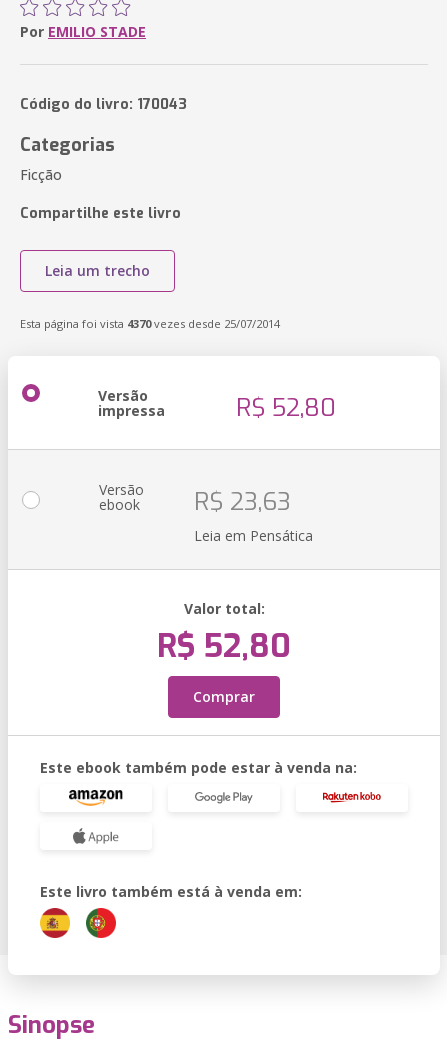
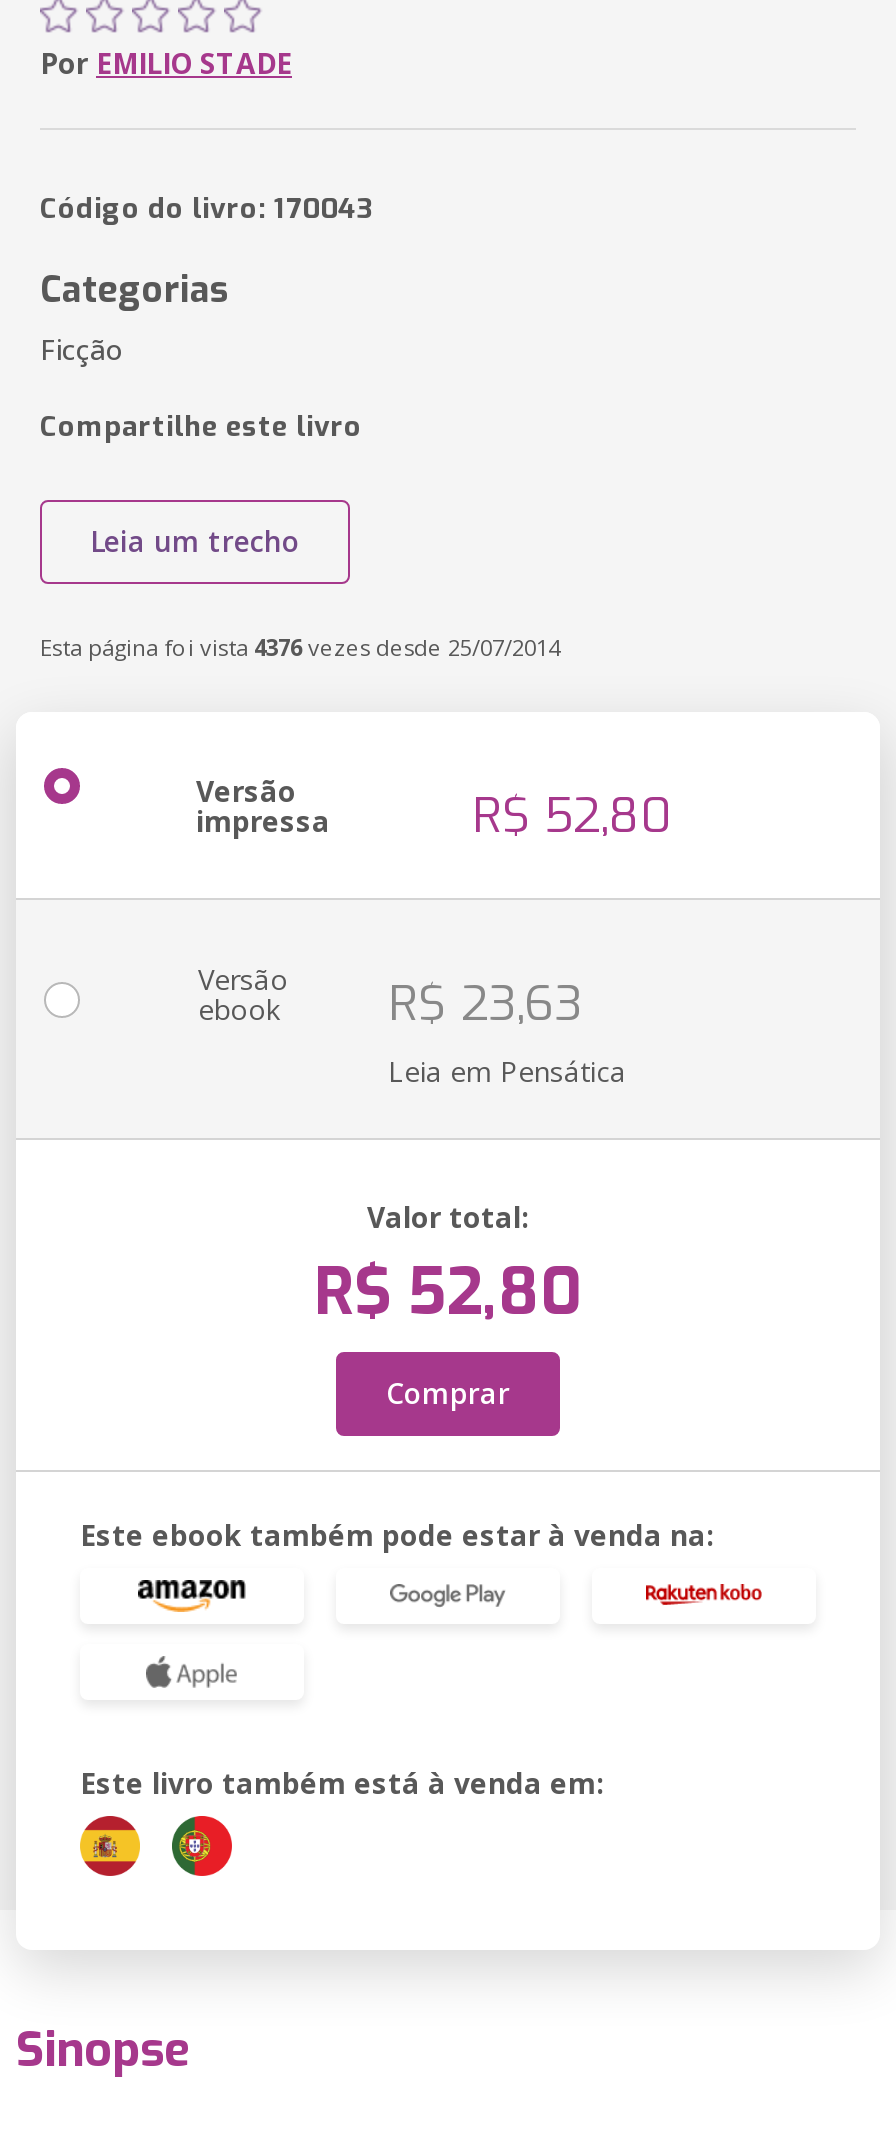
[20,316,280,331] Esta página foi vista 4370vezes desde 25/07/2014 -> [40,632,560,662] Esta página foi vista 4376vezes desde 25/07/2014

